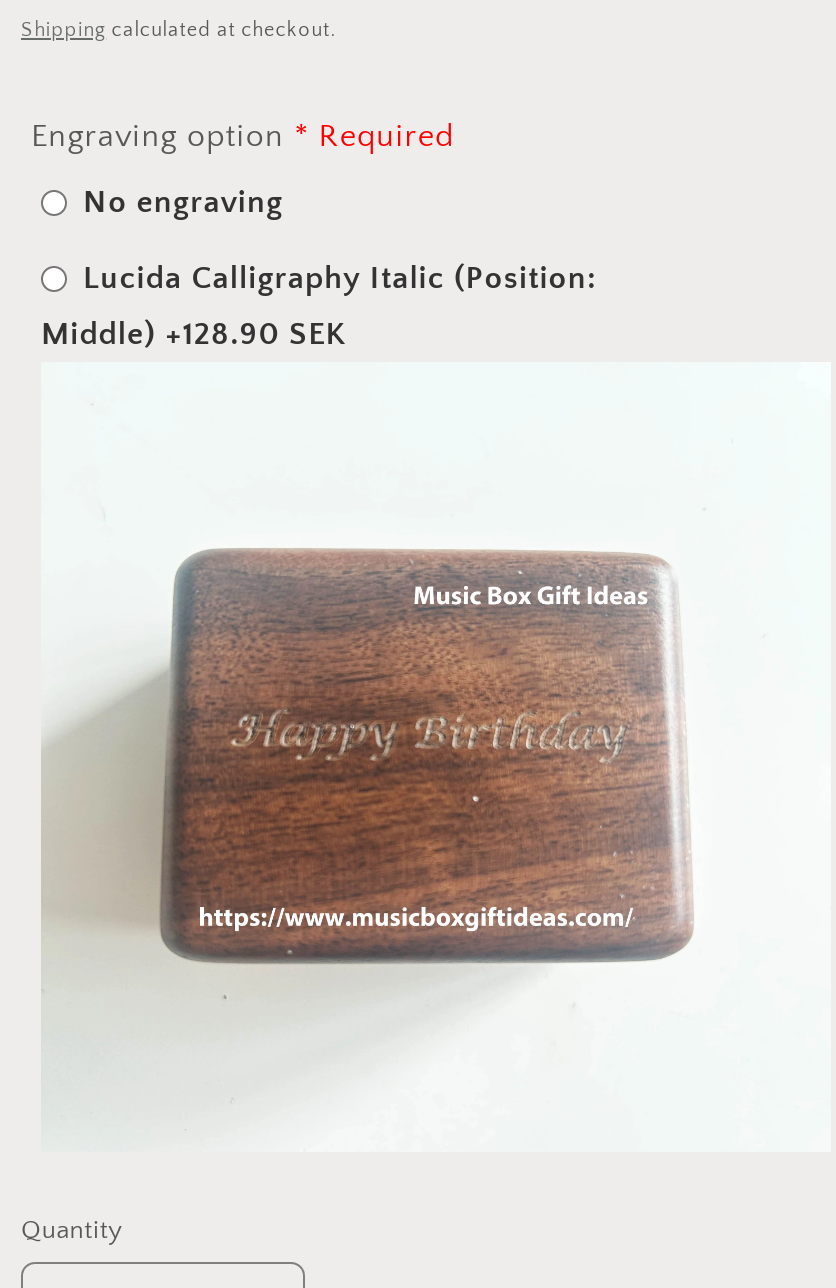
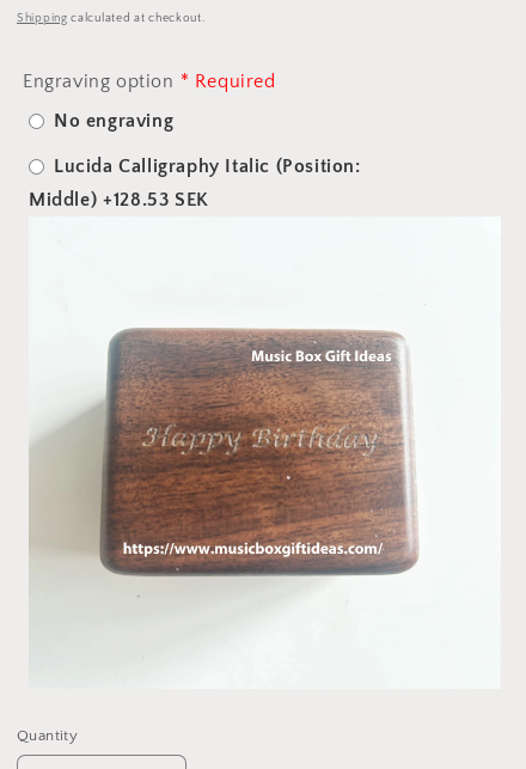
[41,315,347,351] Middle) +128.90 SEK -> [29,188,209,210] Middle) +128.53 SEK

